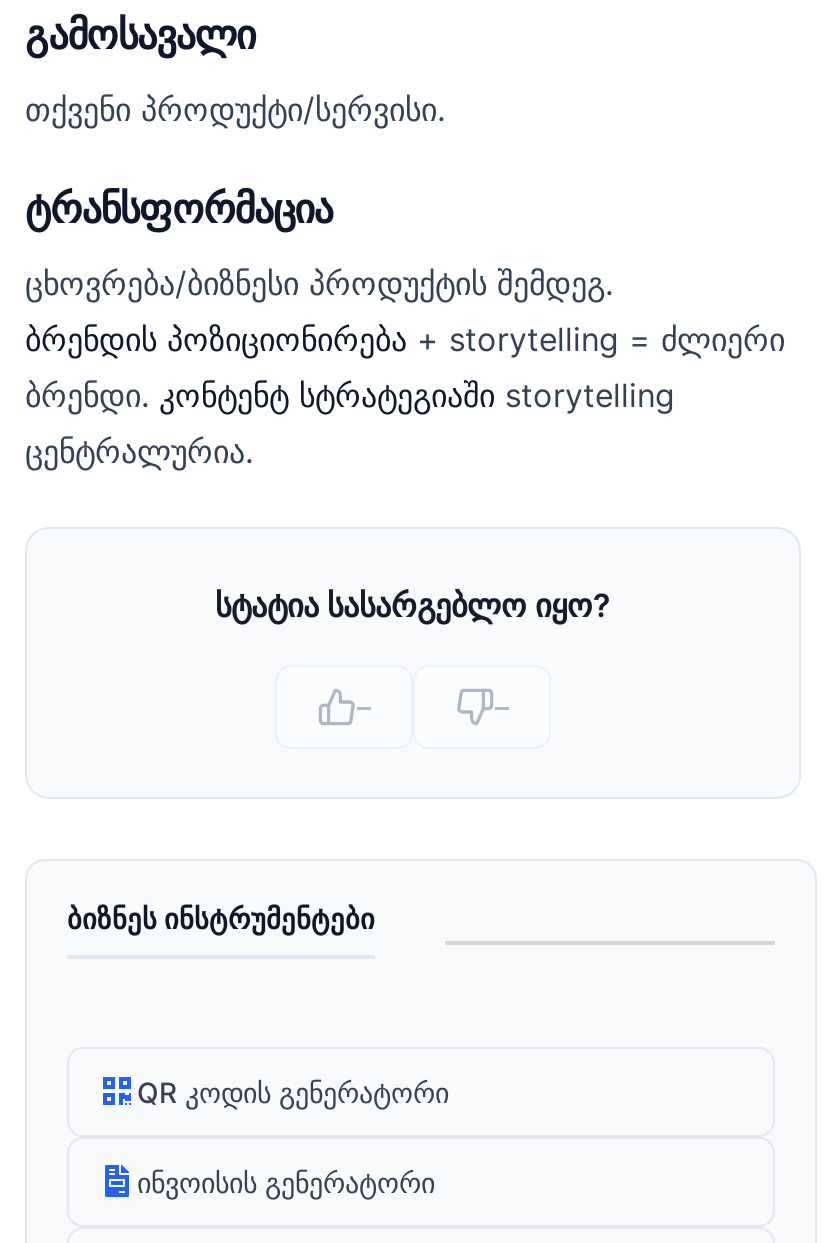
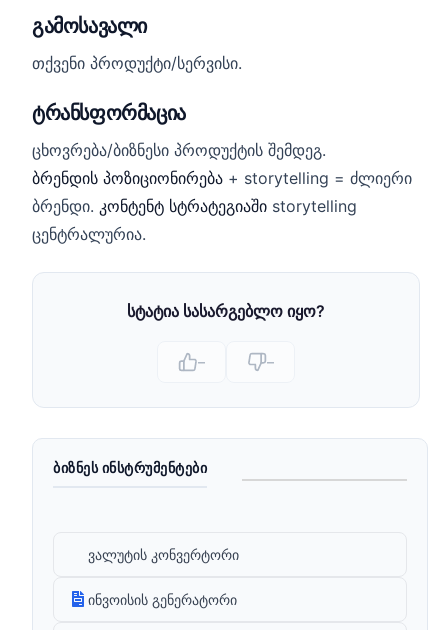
[137,1074,449,1108] QR კოდის გენერატორი -> [88,545,239,562] ვალუტის კონვერტორი

